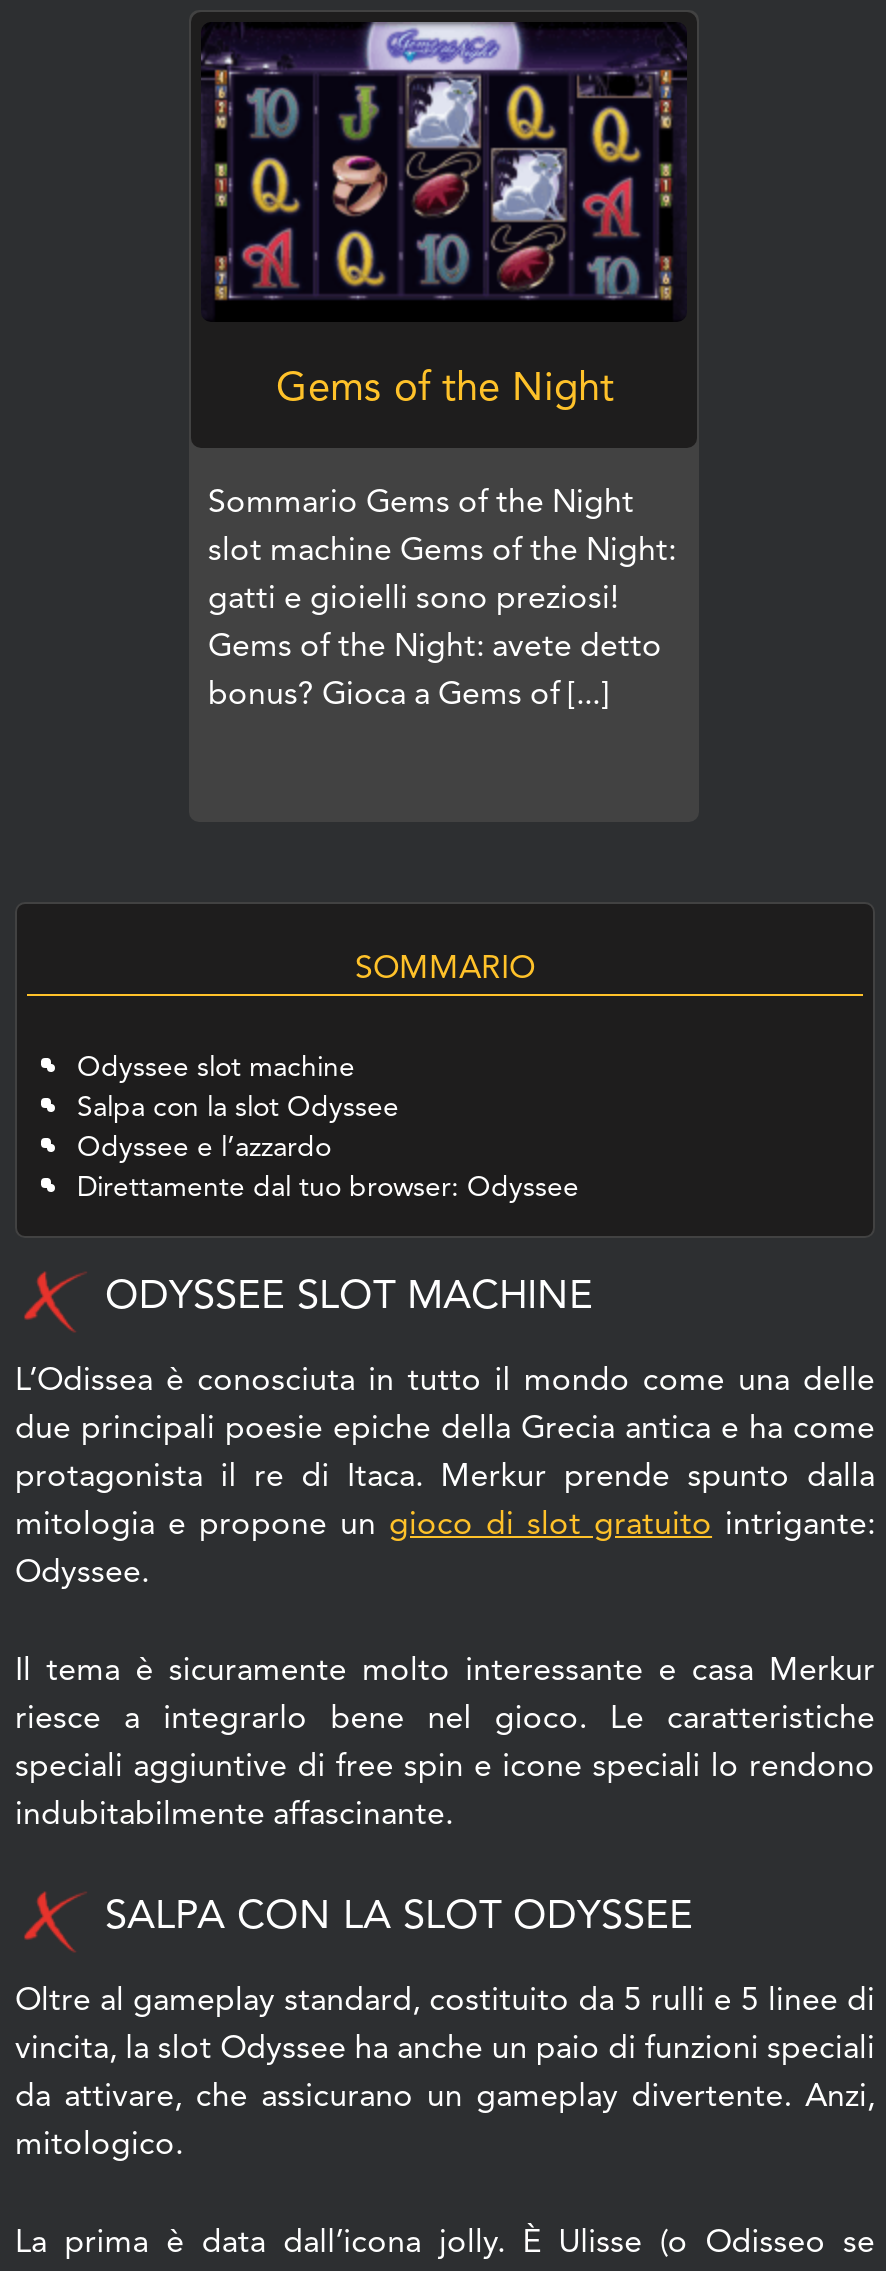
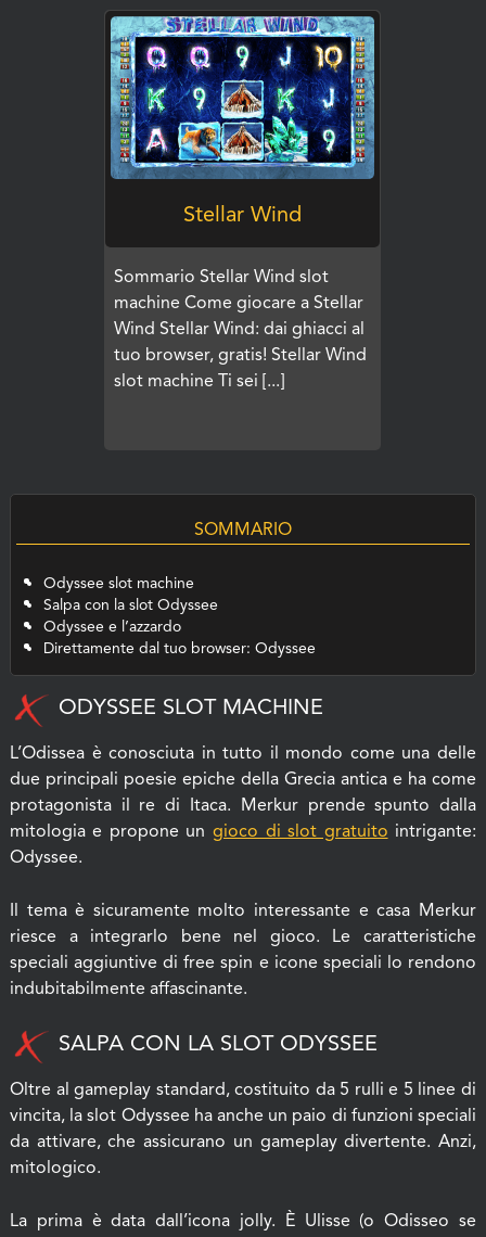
[201,22,687,409] [image] | Gems of the Night -> [110,15,375,226] [image] | Stellar Wind
[208,487,634,519] Sommario Gems of the Night -> [114,269,329,286] Sommario Stellar Wind slot
[208,535,676,567] slot machine Gems of the Night: -> [114,295,364,312] machine Come giocare a Stellar
[208,583,618,615] gatti e gioielli sono preziosi! -> [114,321,365,338] Wind Stellar Wind: dai ghiacci al
[208,631,662,663] Gems of the Night: avete detto -> [114,347,367,364] tuo browser, gratis! Stellar Wind
[208,679,608,711] bonus? Gioca a Gems of [...] -> [114,373,285,390] slot machine Ti sei [...]

